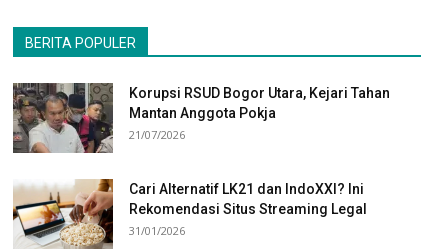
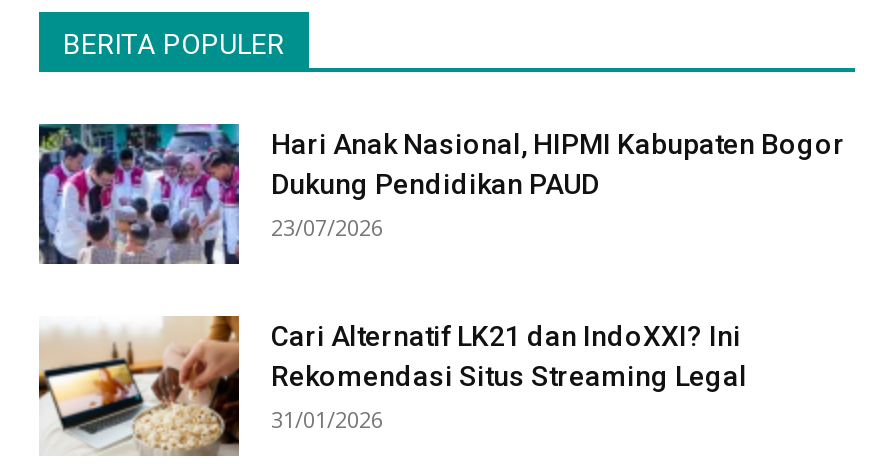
[13,82,390,154] [image] | Korupsi RSUD Bogor Utara, Kejari Tahan | Mantan Anggota Pokja | 21/07/2026 -> [37,122,845,266] [image] | Hari Anak Nasional, HIPMI Kabupaten Bogor | Dukung Pendidikan PAUD | 23/07/2026

